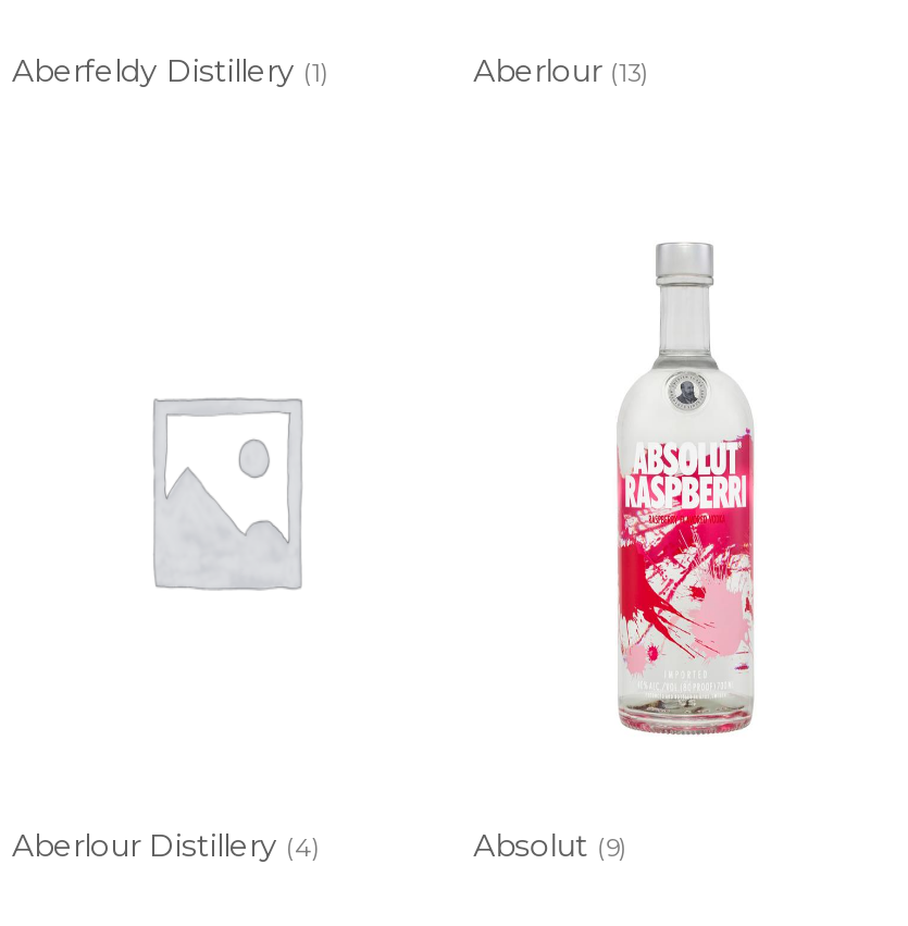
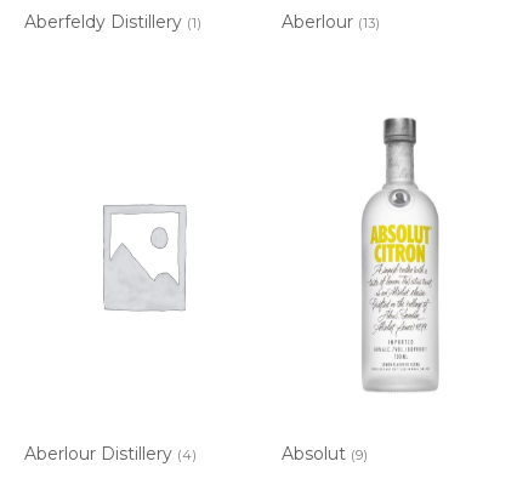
[617,245,756,734] [image] -> [360,118,439,393] [image]

